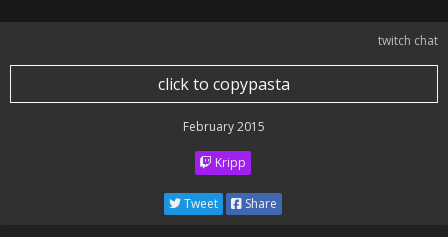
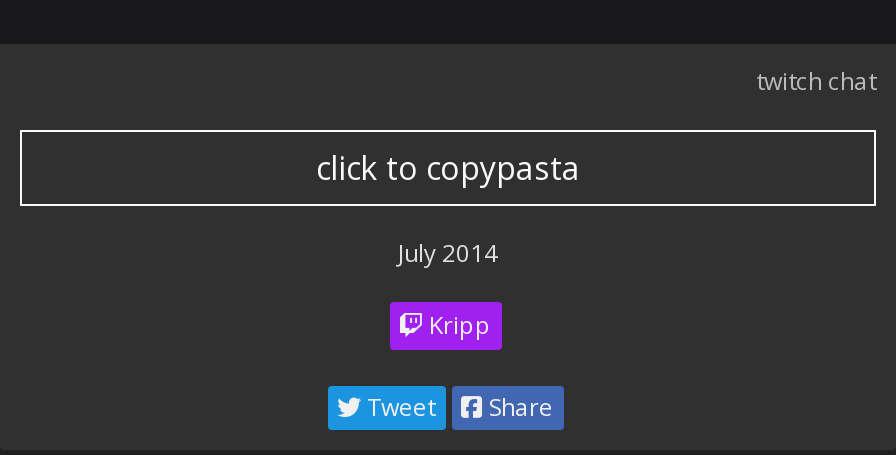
[183,118,265,135] February 2015 -> [398,236,498,270] July 2014

